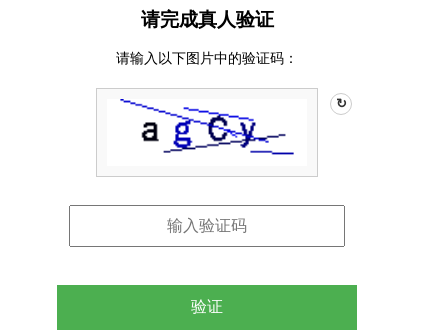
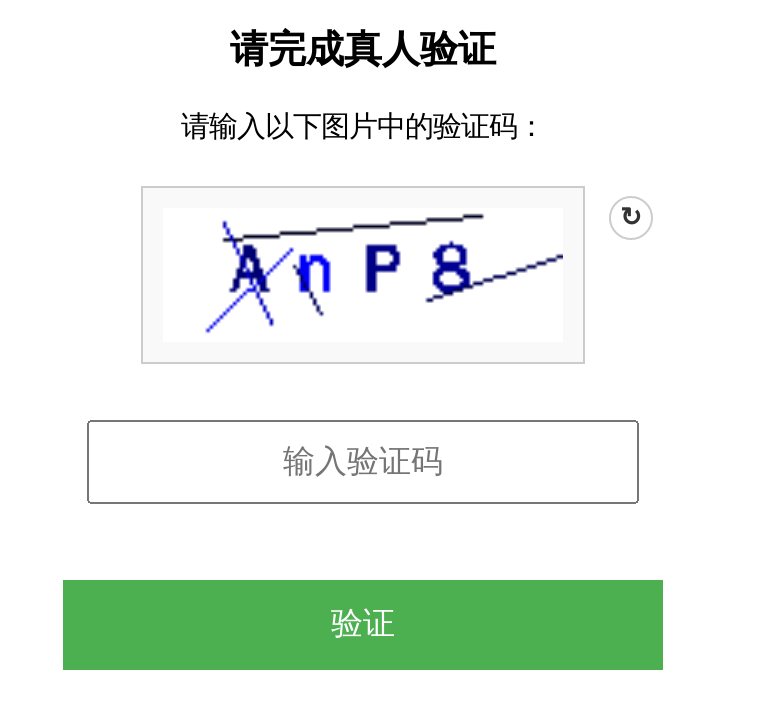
[119,98,307,161] [image] -> [191,208,565,334] [image]

